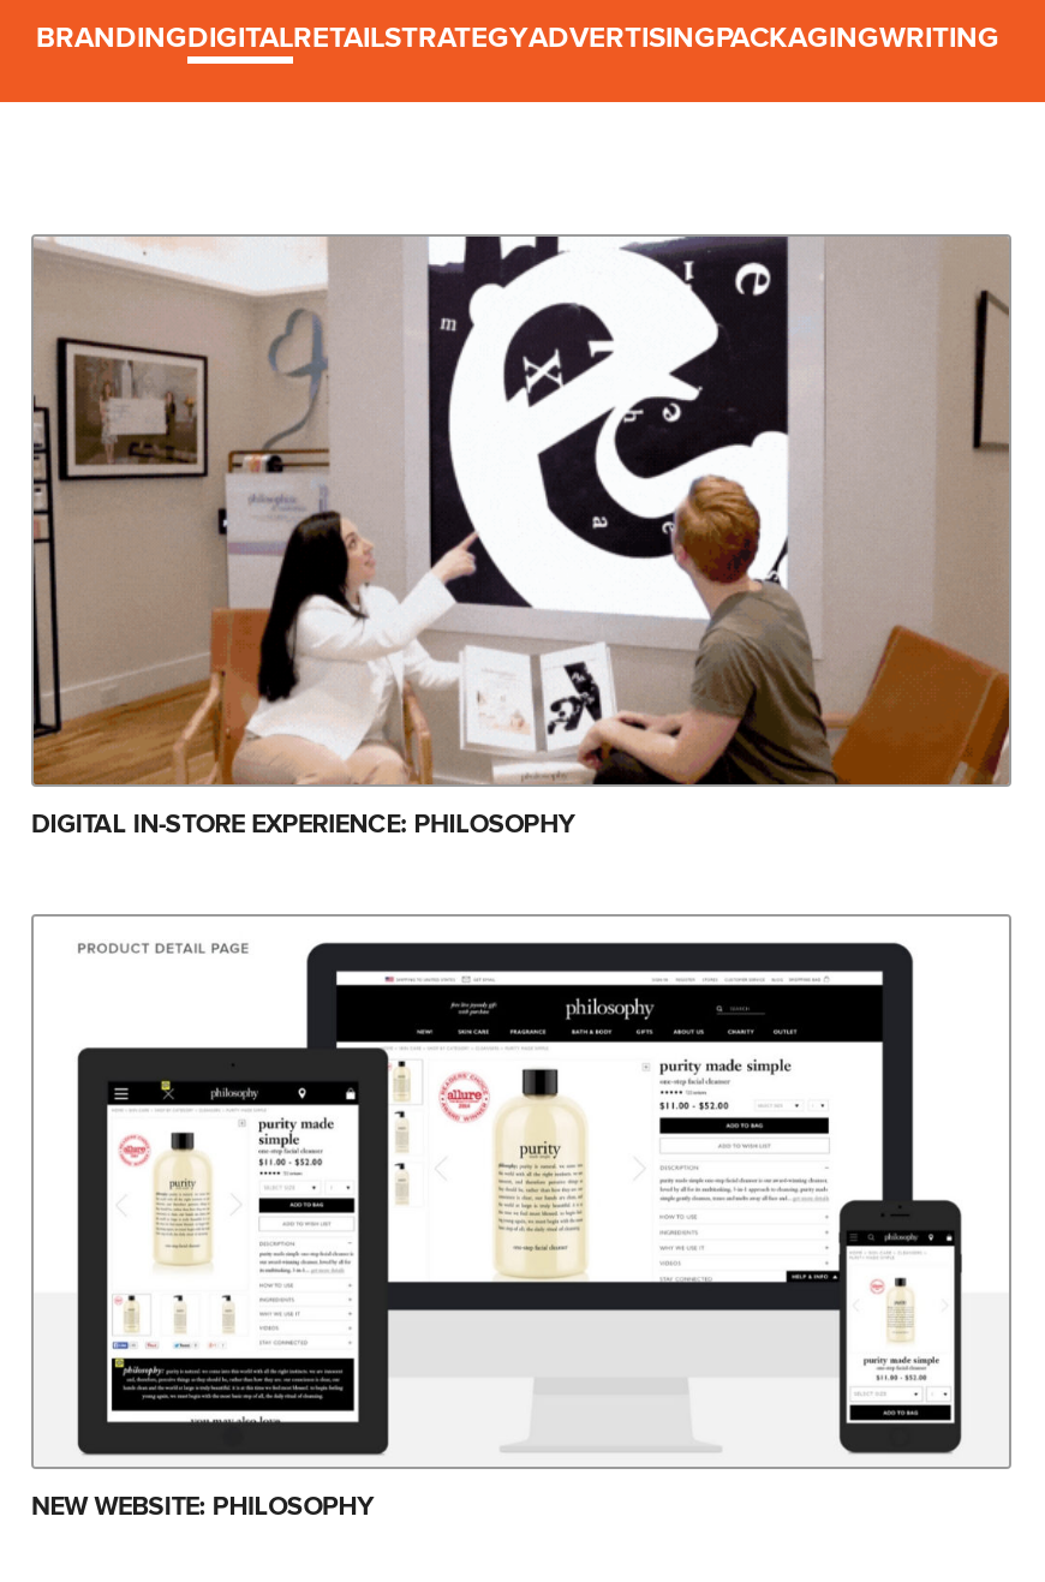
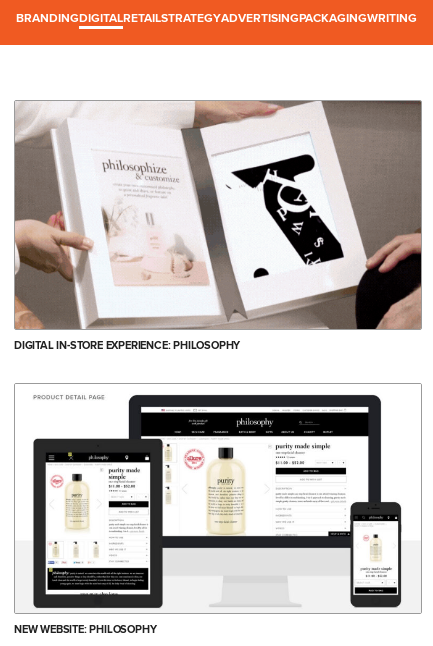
[31,234,1011,787] [image] -> [14,100,422,330] [image]

